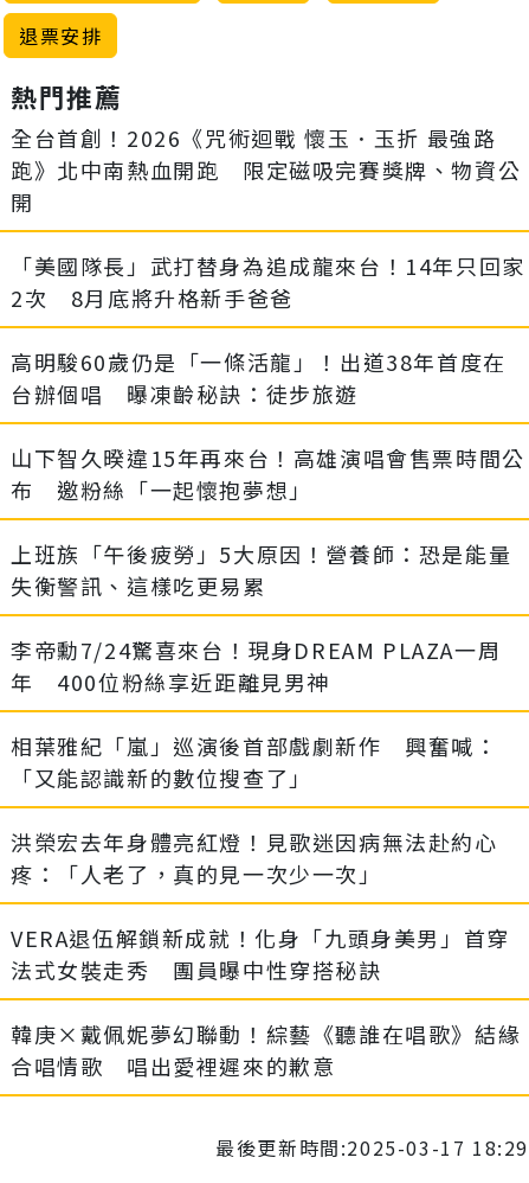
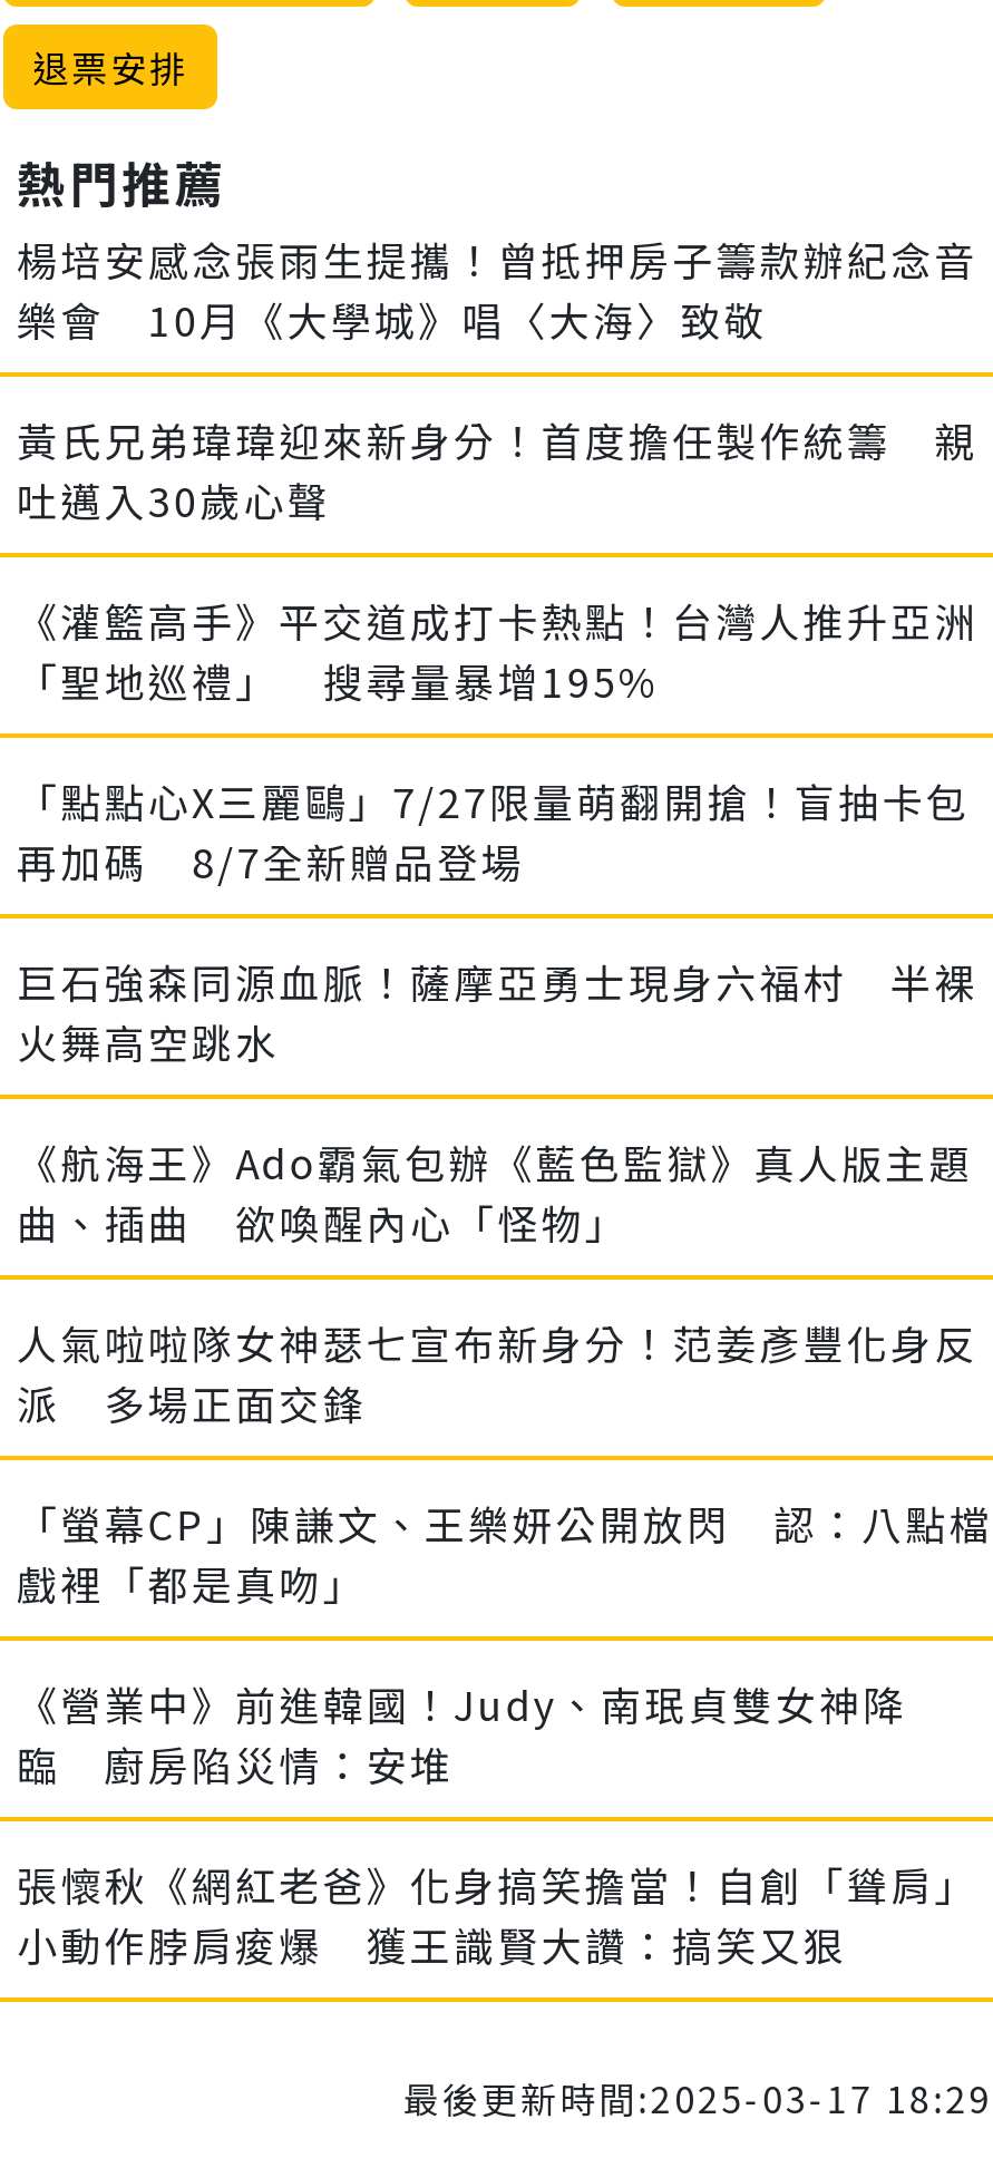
[11,122,521,217] 全台首創！2026《咒術迴戰 懷玉．玉折 最強路 | 跑》北中南熱血開跑 限定磁吸完賽獎牌、物資公 | 開 -> [17,229,978,347] 楊培安感念張雨生提攜！曾抵押房子籌款辦紀念音 | 樂會 10月《大學城》唱〈大海〉致敬
[11,250,525,313] 「美國隊長」武打替身為追成龍來台！14年只回家 | 2次 8月底將升格新手爸爸 -> [17,410,978,528] 黃氏兄弟瑋瑋迎來新身分！首度擔任製作統籌 親 | 吐邁入30歲心聲
[11,346,506,409] 高明駿60歲仍是「一條活龍」！出道38年首度在 | 台辦個唱 曝凍齡秘訣：徒步旅遊 -> [17,590,978,708] 《灌籃高手》平交道成打卡熱點！台灣人推升亞洲 | 「聖地巡禮」 搜尋量暴增195%
[11,442,525,505] 山下智久暌違15年再來台！高雄演唱會售票時間公 | 布 邀粉絲「一起懷抱夢想」 -> [17,771,969,889] 「點點心X三麗鷗」7/27限量萌翻開搶！盲抽卡包 | 再加碼 8/7全新贈品登場
[11,538,511,601] 上班族「午後疲勞」5大原因！營養師：恐是能量 | 失衡警訊、這樣吃更易累 -> [17,951,978,1069] 巨石強森同源血脈！薩摩亞勇士現身六福村 半裸 | 火舞高空跳水
[11,634,501,697] 李帝勳7/24驚喜來台！現身DREAM PLAZA一周 | 年 400位粉絲享近距離見男神 -> [17,1132,972,1250] 《航海王》Ado霸氣包辦《藍色監獄》真人版主題 | 曲、插曲 欲喚醒內心「怪物」
[11,730,498,793] 相葉雅紀「嵐」巡演後首部戲劇新作 興奮喊： | 「又能認識新的數位搜查了」 -> [17,1312,978,1431] 人氣啦啦隊女神瑟七宣布新身分！范姜彥豐化身反 | 派 多場正面交鋒
[11,826,498,889] 洪榮宏去年身體亮紅燈！見歌迷因病無法赴約心 | 疼：「人老了，真的見一次少一次」 -> [17,1493,993,1611] 「螢幕CP」陳謙文、王樂妍公開放閃 認：八點檔 | 戲裡「都是真吻」
[11,922,510,985] VERA退伍解鎖新成就！化身「九頭身美男」首穿 | 法式女裝走秀 團員曝中性穿搭秘訣 -> [17,1674,907,1792] 《營業中》前進韓國！Judy、南珉貞雙女神降 | 臨 廚房陷災情：安堆
[11,1018,521,1081] 韓庚×戴佩妮夢幻聯動！綜藝《聽誰在唱歌》結緣 | 合唱情歌 唱出愛裡遲來的歉意 -> [17,1854,978,1972] 張懷秋《網紅老爸》化身搞笑擔當！自創「聳肩」 | 小動作脖肩痠爆 獲王識賢大讚：搞笑又狠

